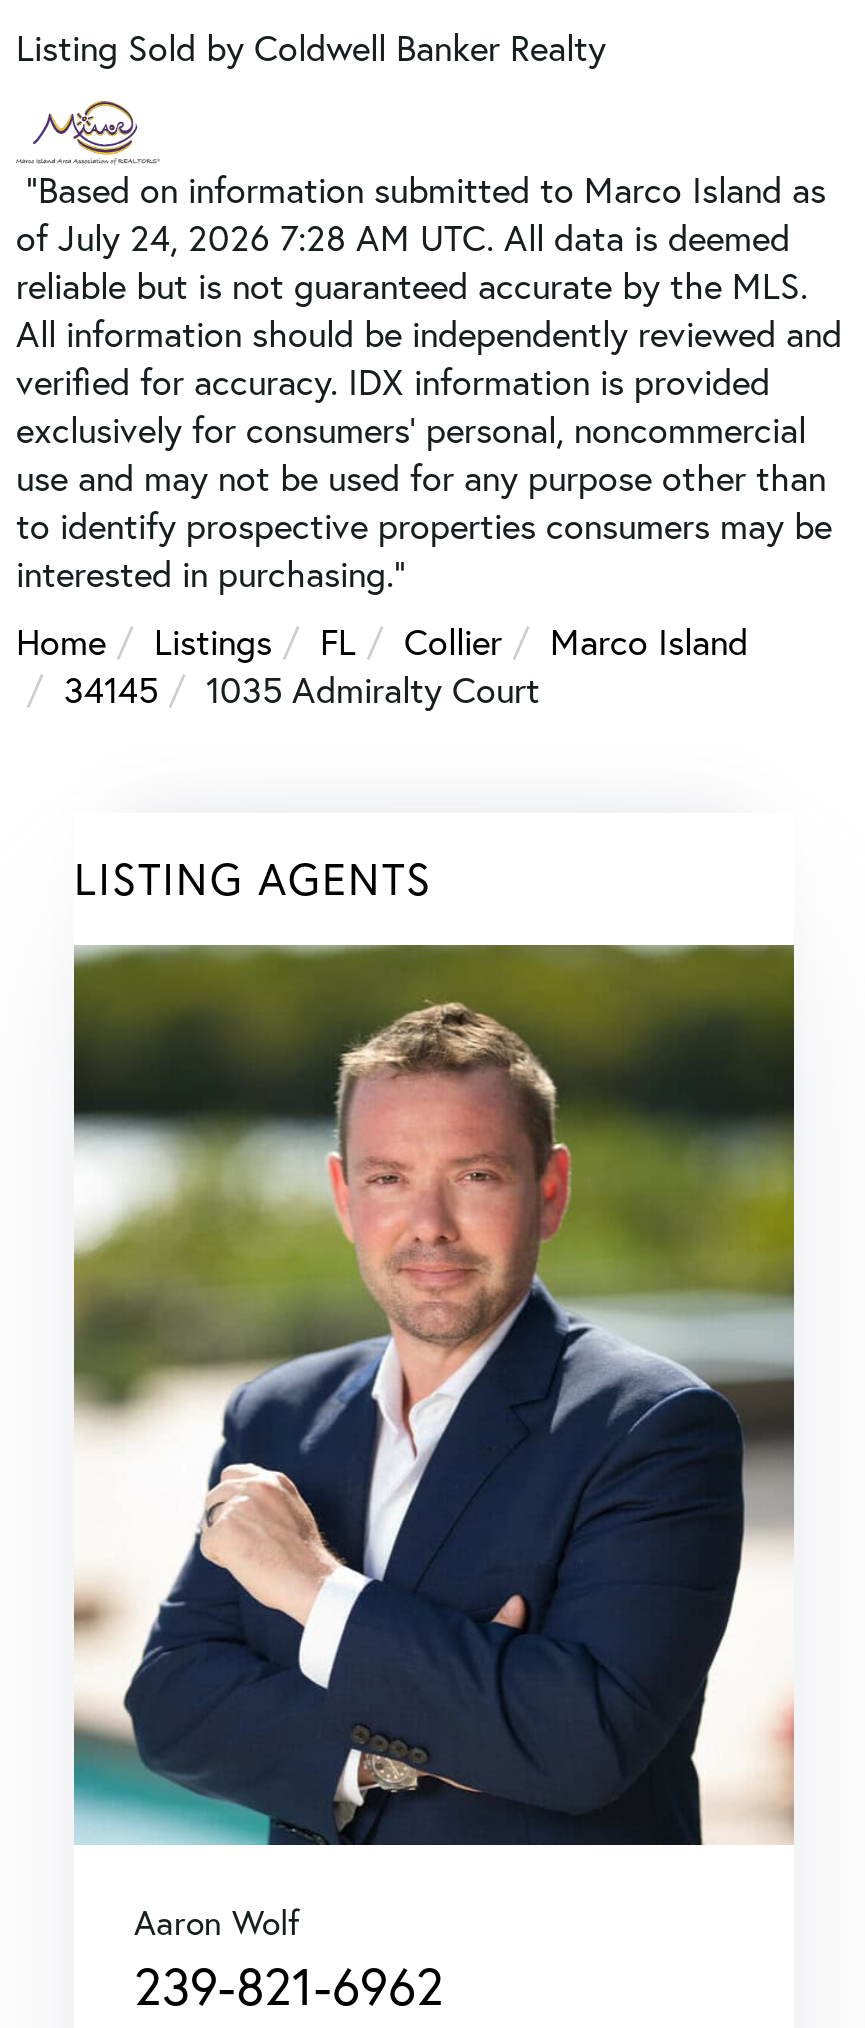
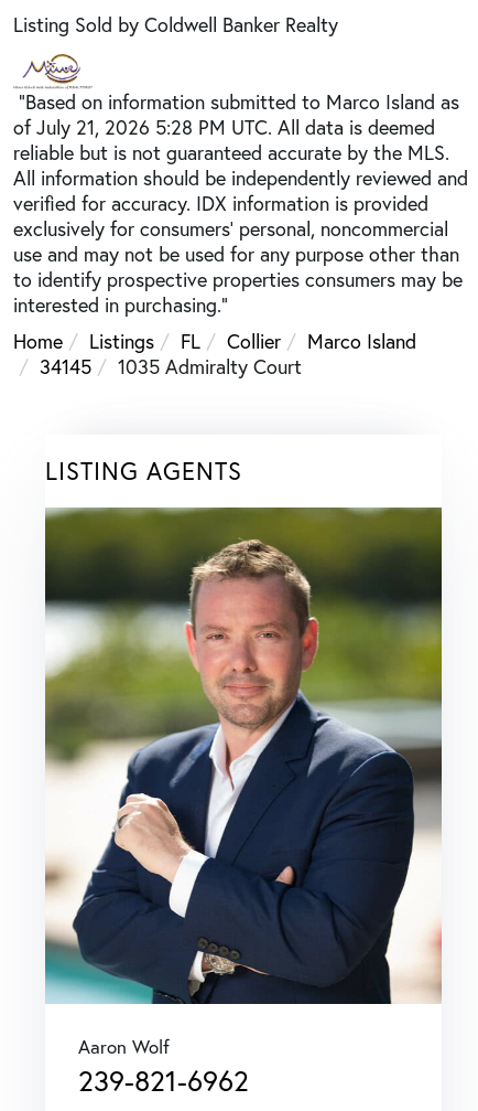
[16,213,790,261] of July 24, 2026 7:28 AM UTC. All data is deemed -> [13,115,435,140] of July 21, 2026 5:28 PM UTC. All data is deemed

